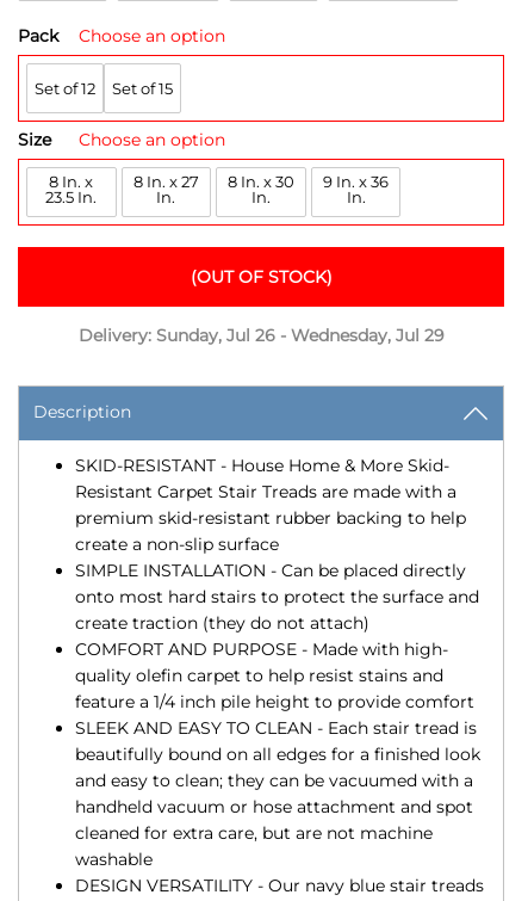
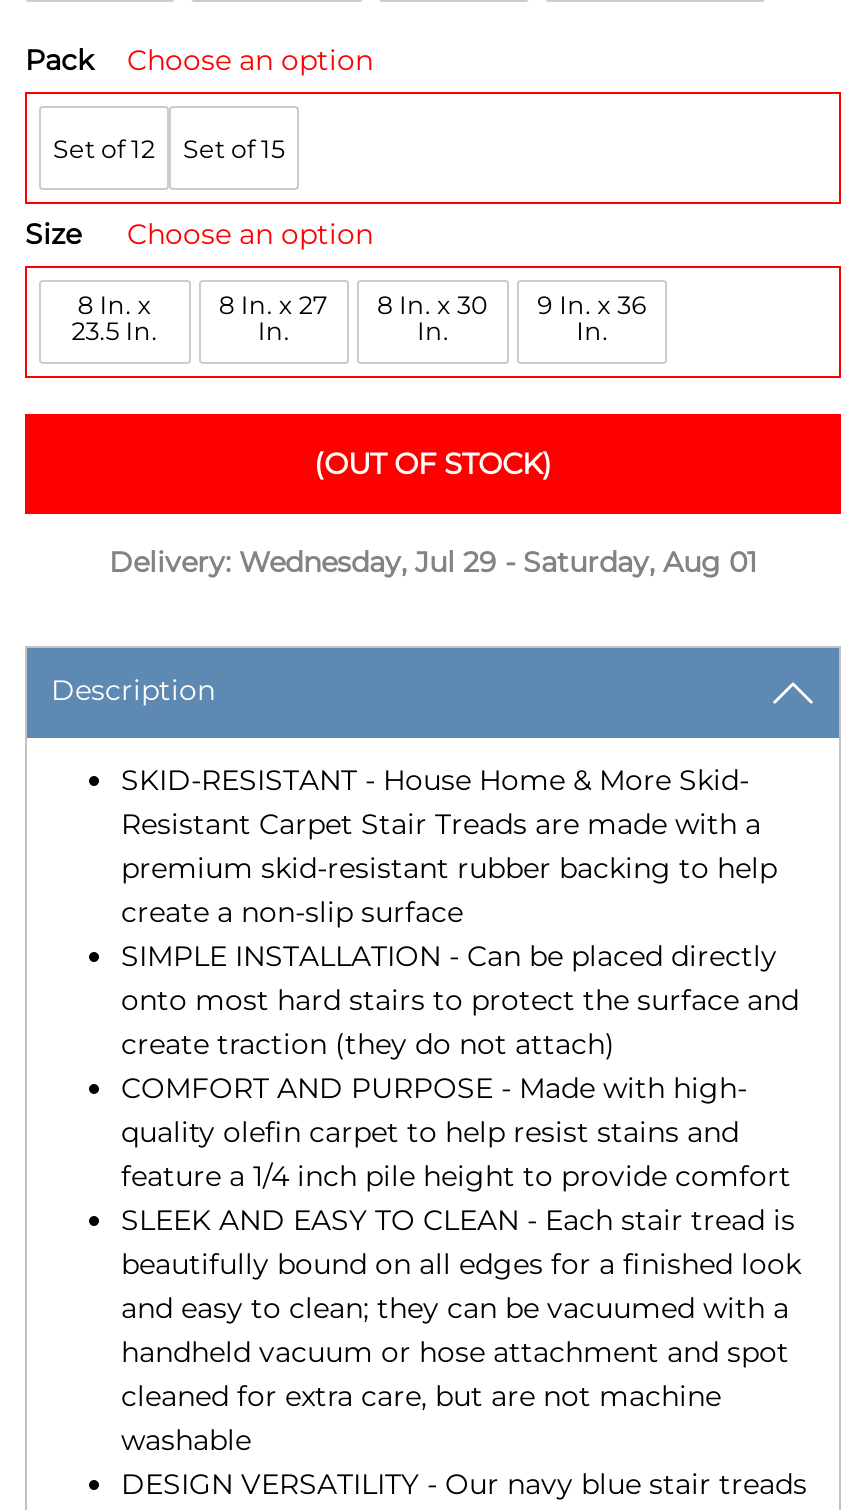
[78,325,444,347] Delivery: Sunday, Jul 26 - Wednesday, Jul 29 -> [109,545,757,581] Delivery: Wednesday, Jul 29 - Saturday, Aug 01

